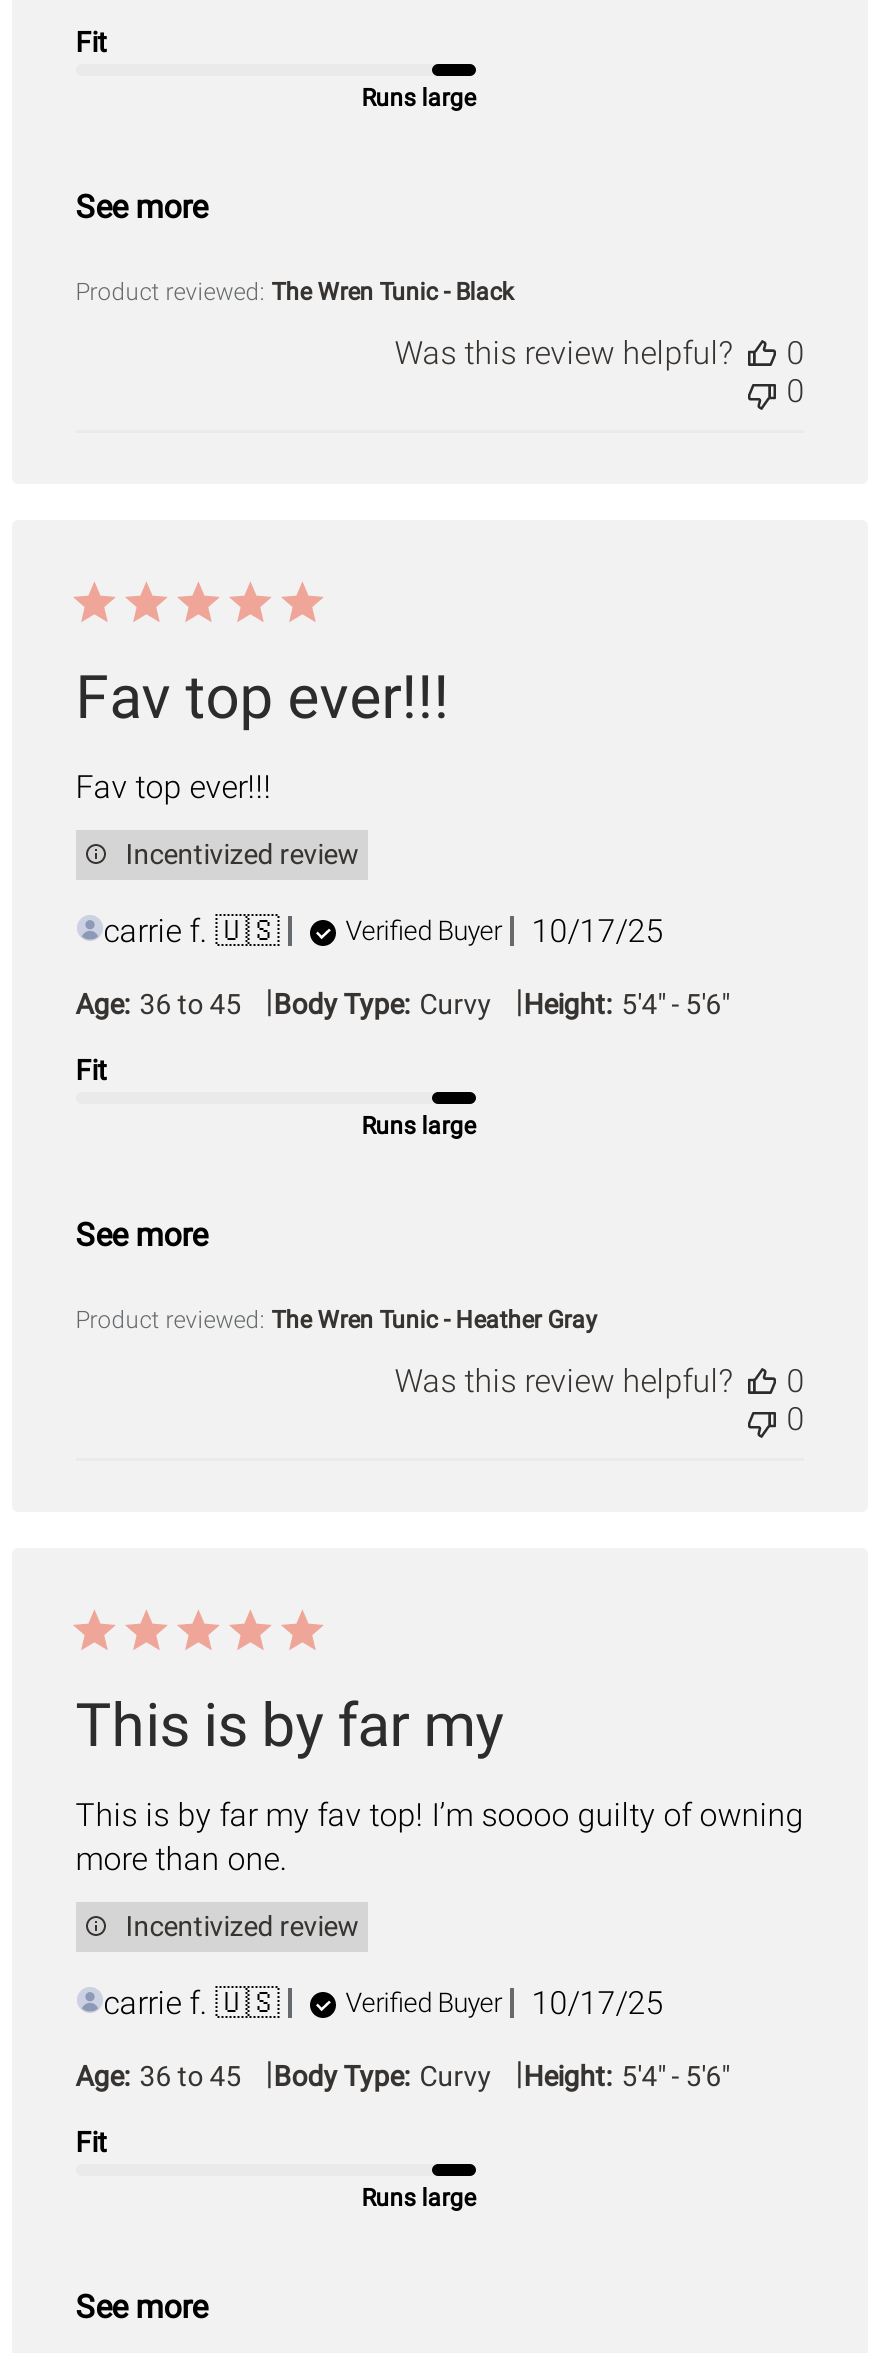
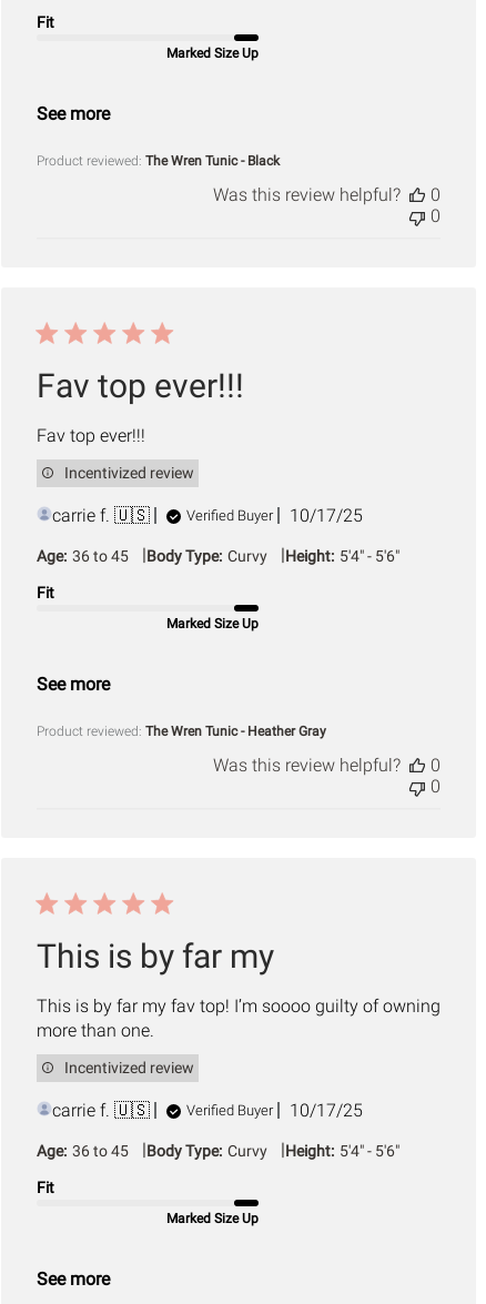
[361,84,475,112] Runs large -> [166,46,258,61] Marked Size Up
[361,1112,475,1140] Runs large -> [166,616,258,631] Marked Size Up
[361,2184,475,2212] Runs large -> [166,1211,258,1226] Marked Size Up

